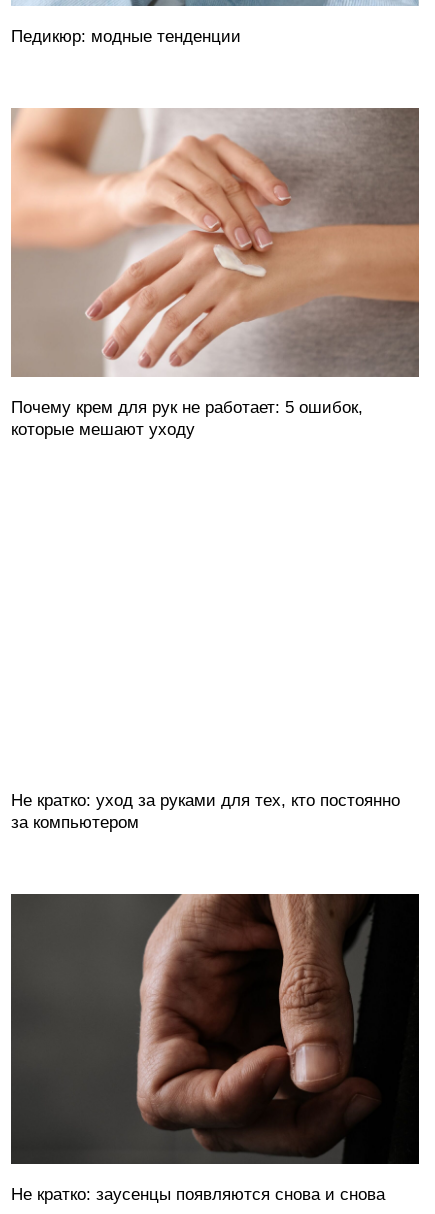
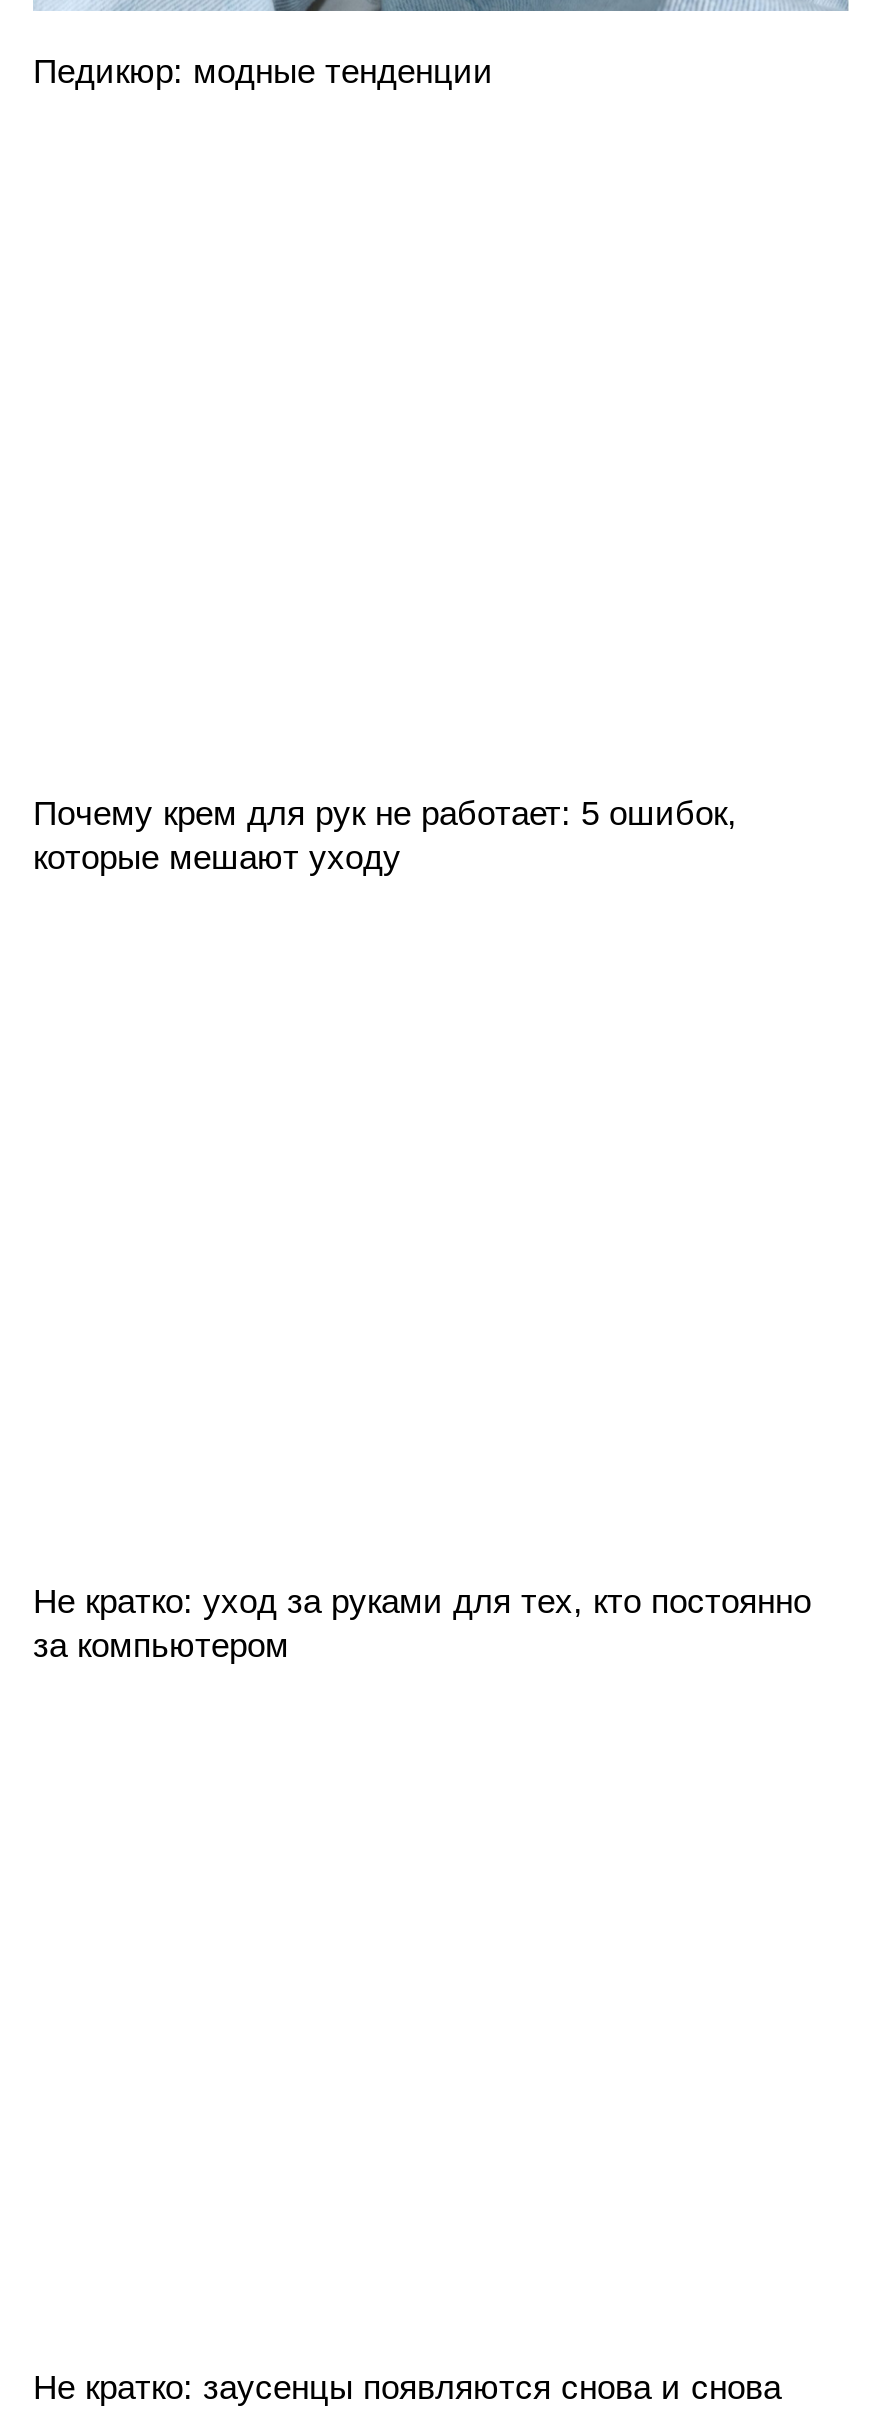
[10,107,420,378] [image] -> none
[10,893,420,1165] [image] -> none

